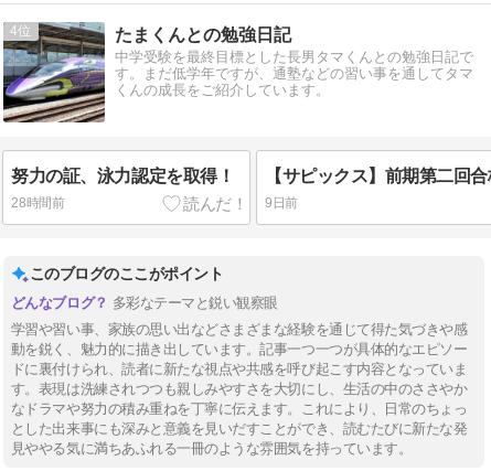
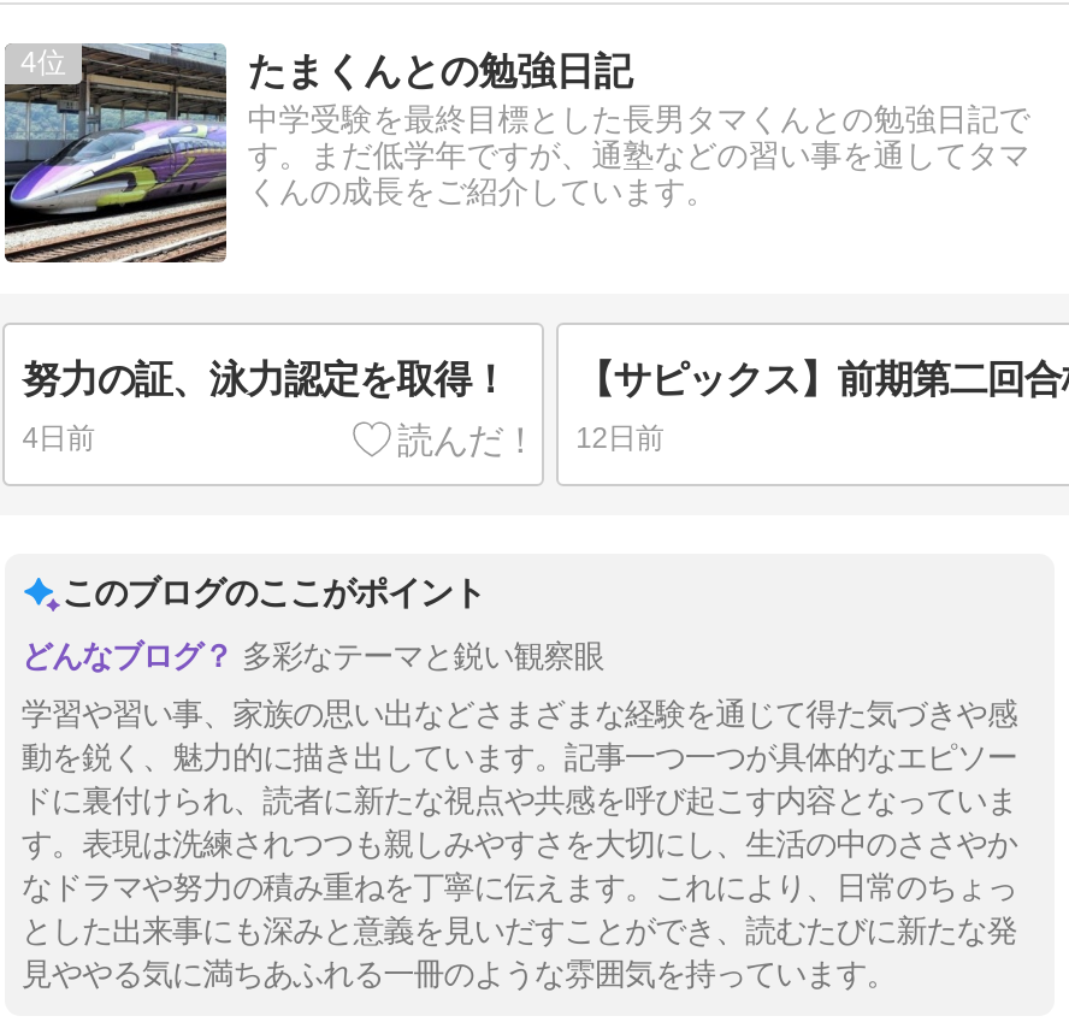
[11,196,298,211] 28時間前 | 9日前 -> [22,422,664,456] 4日前 | 12日前

